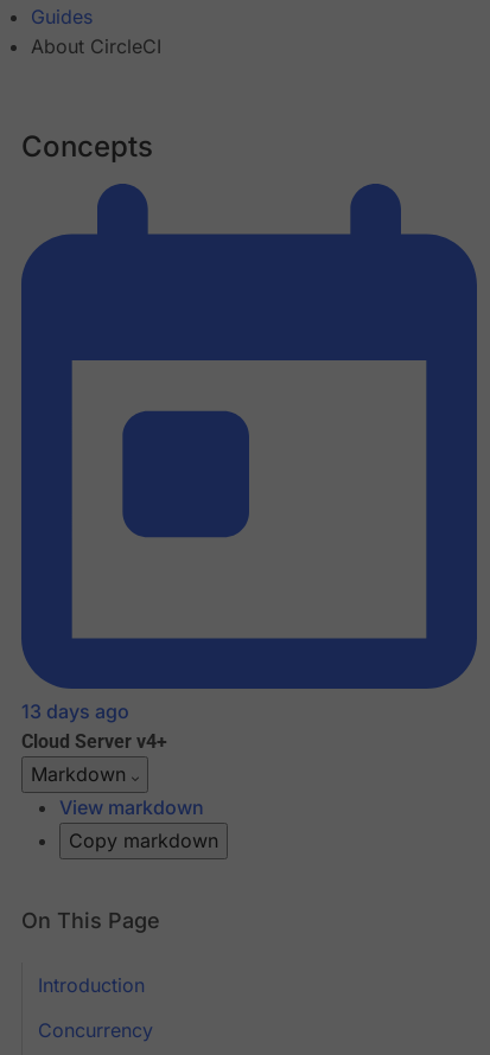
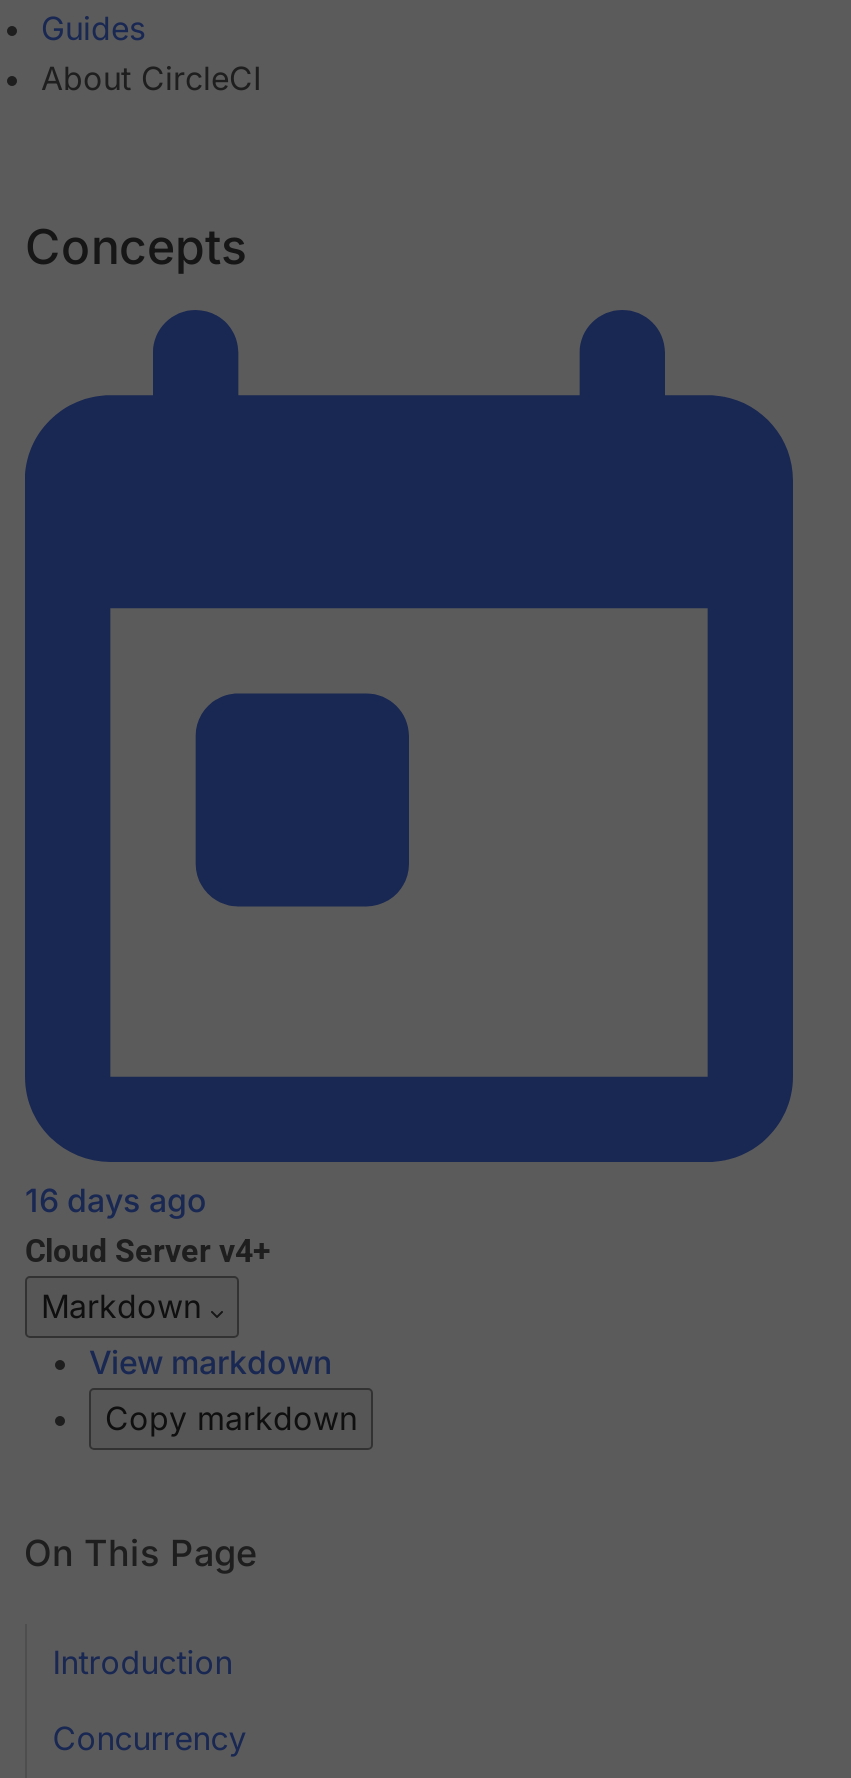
[21,700,129,724] 13 days ago -> [25,1181,207,1221] 16 days ago

